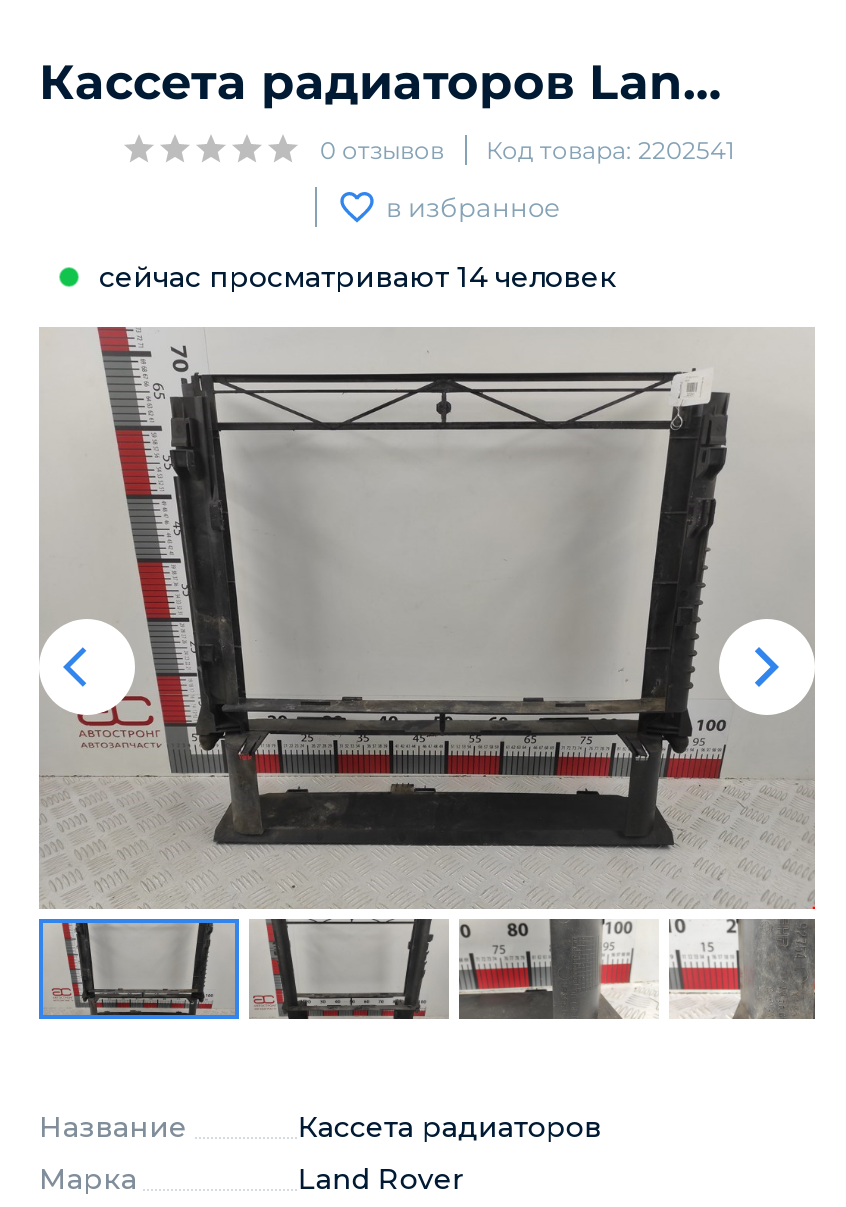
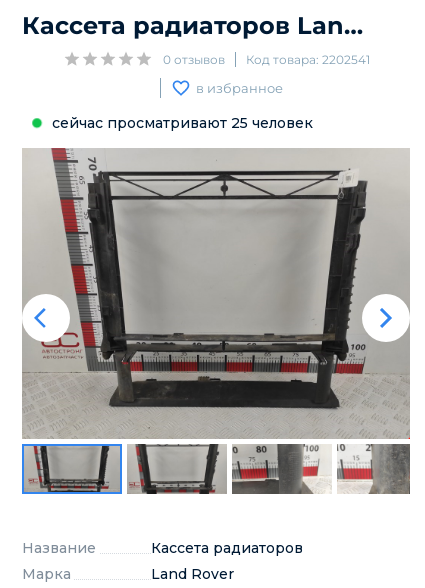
[99,259,617,295] сейчас просматривают 14 человек -> [52,114,313,132] сейчас просматривают 25 человек

